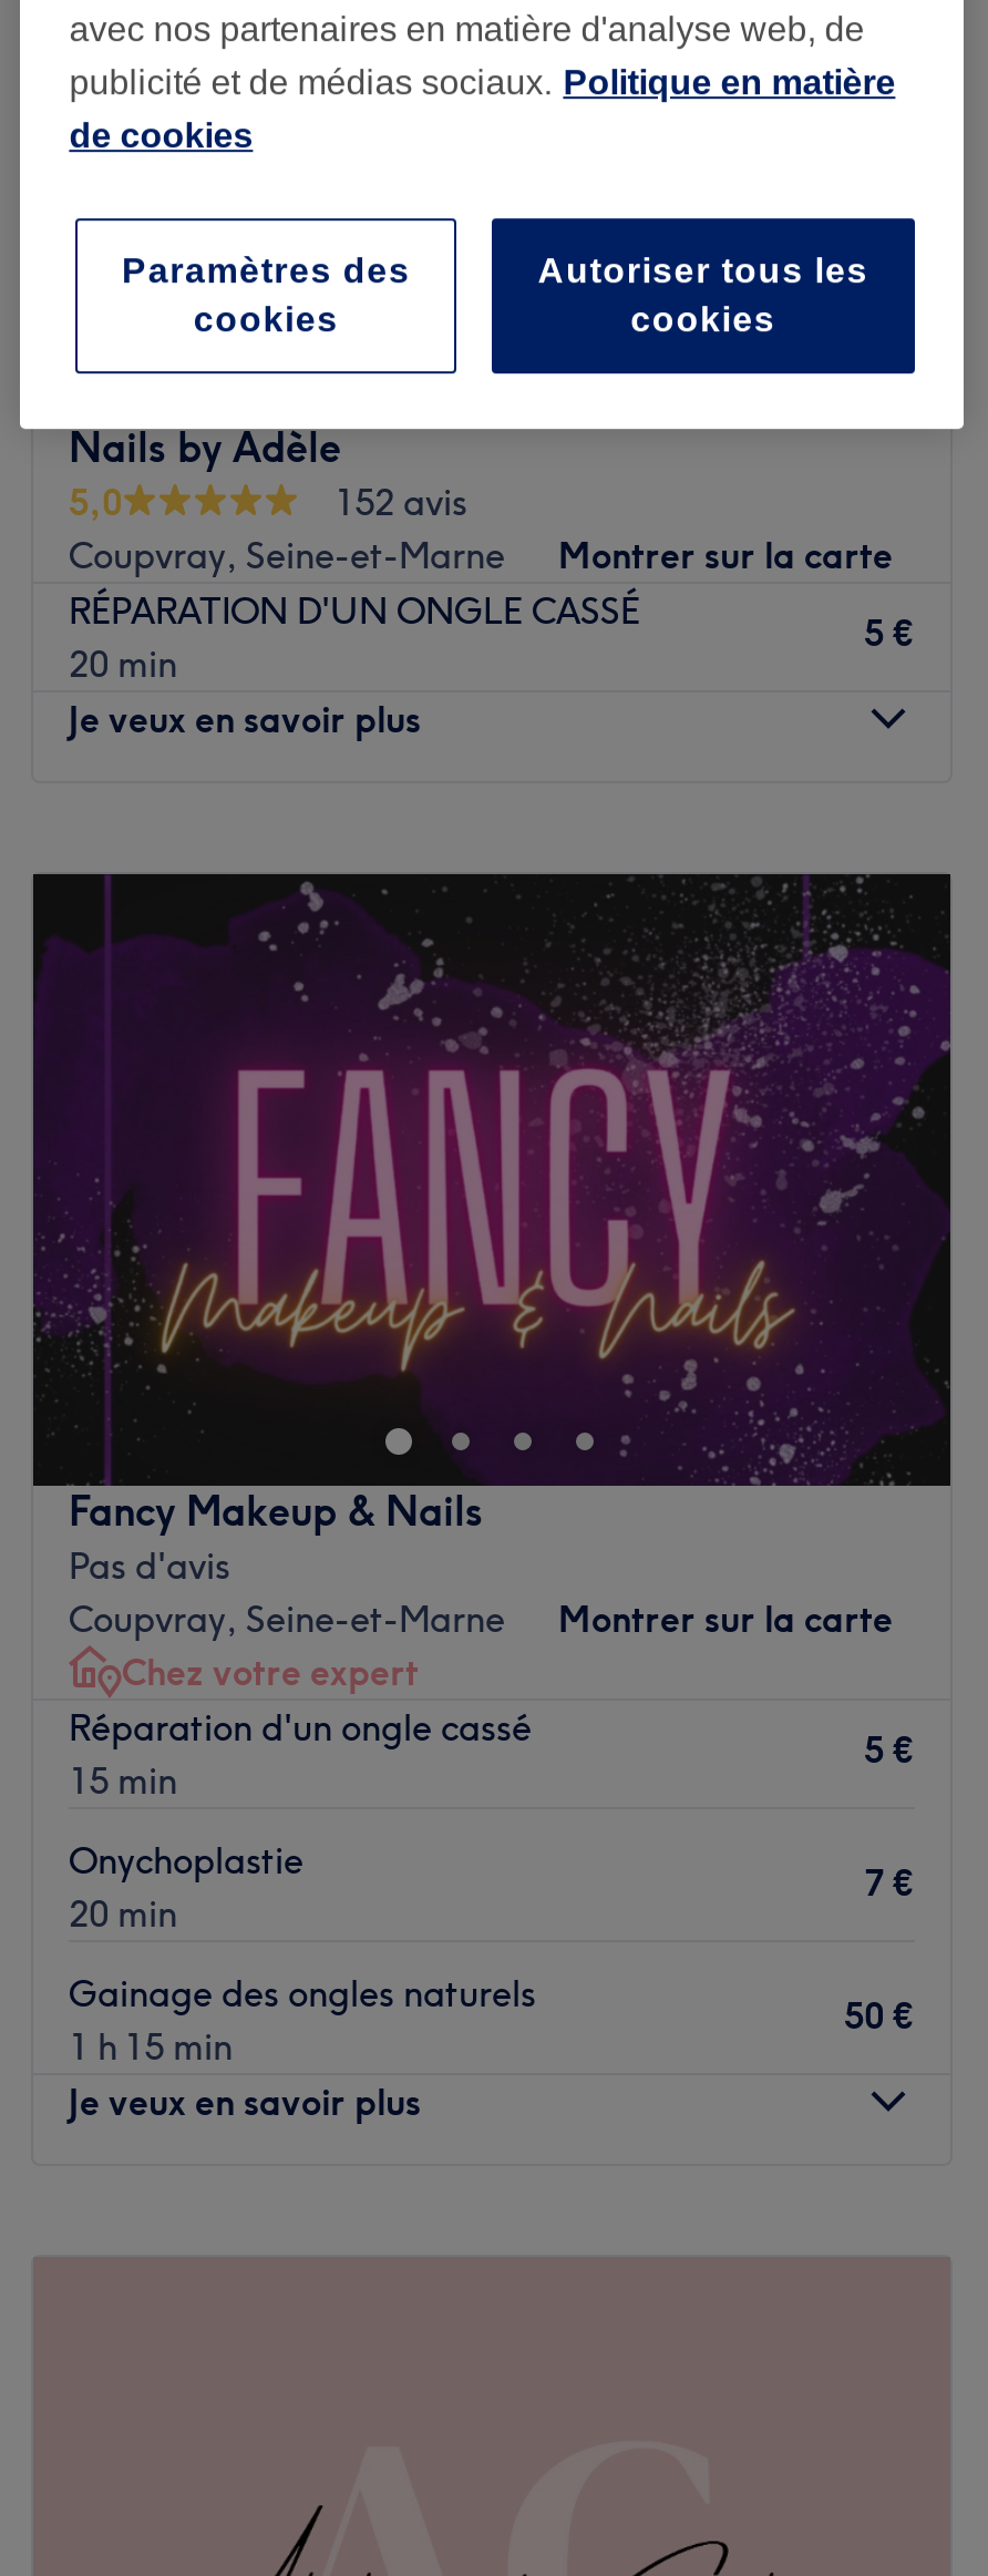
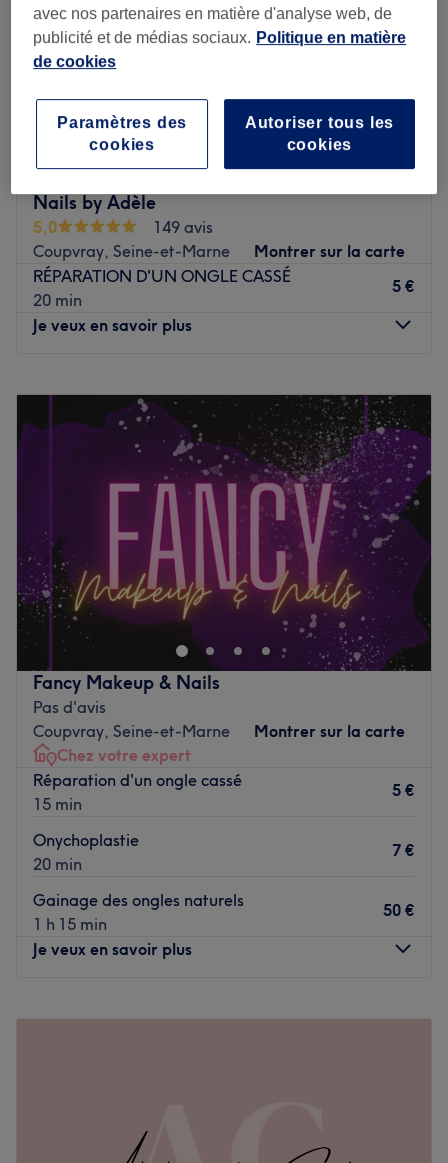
[335,480,467,524] 152 avis -> [153,217,213,237] 149 avis

